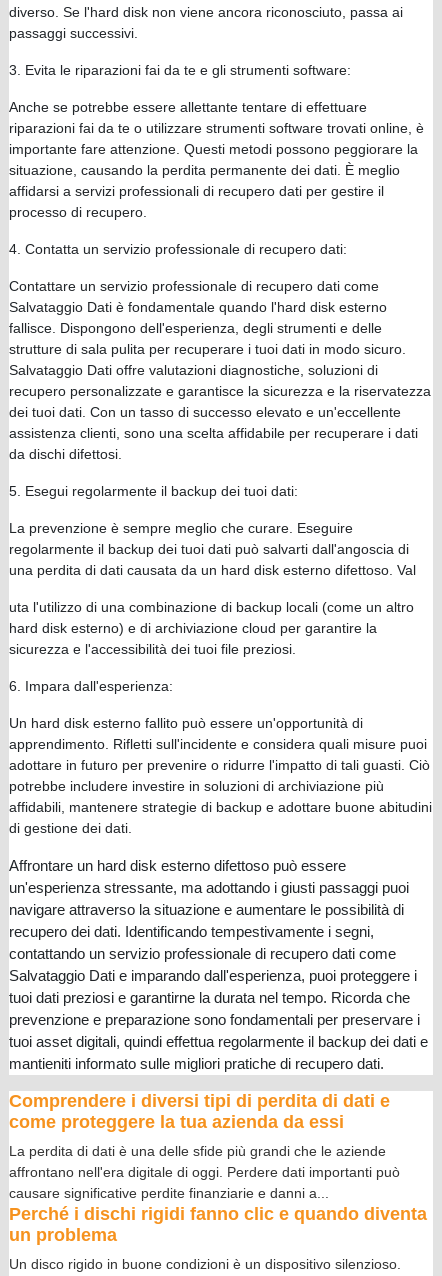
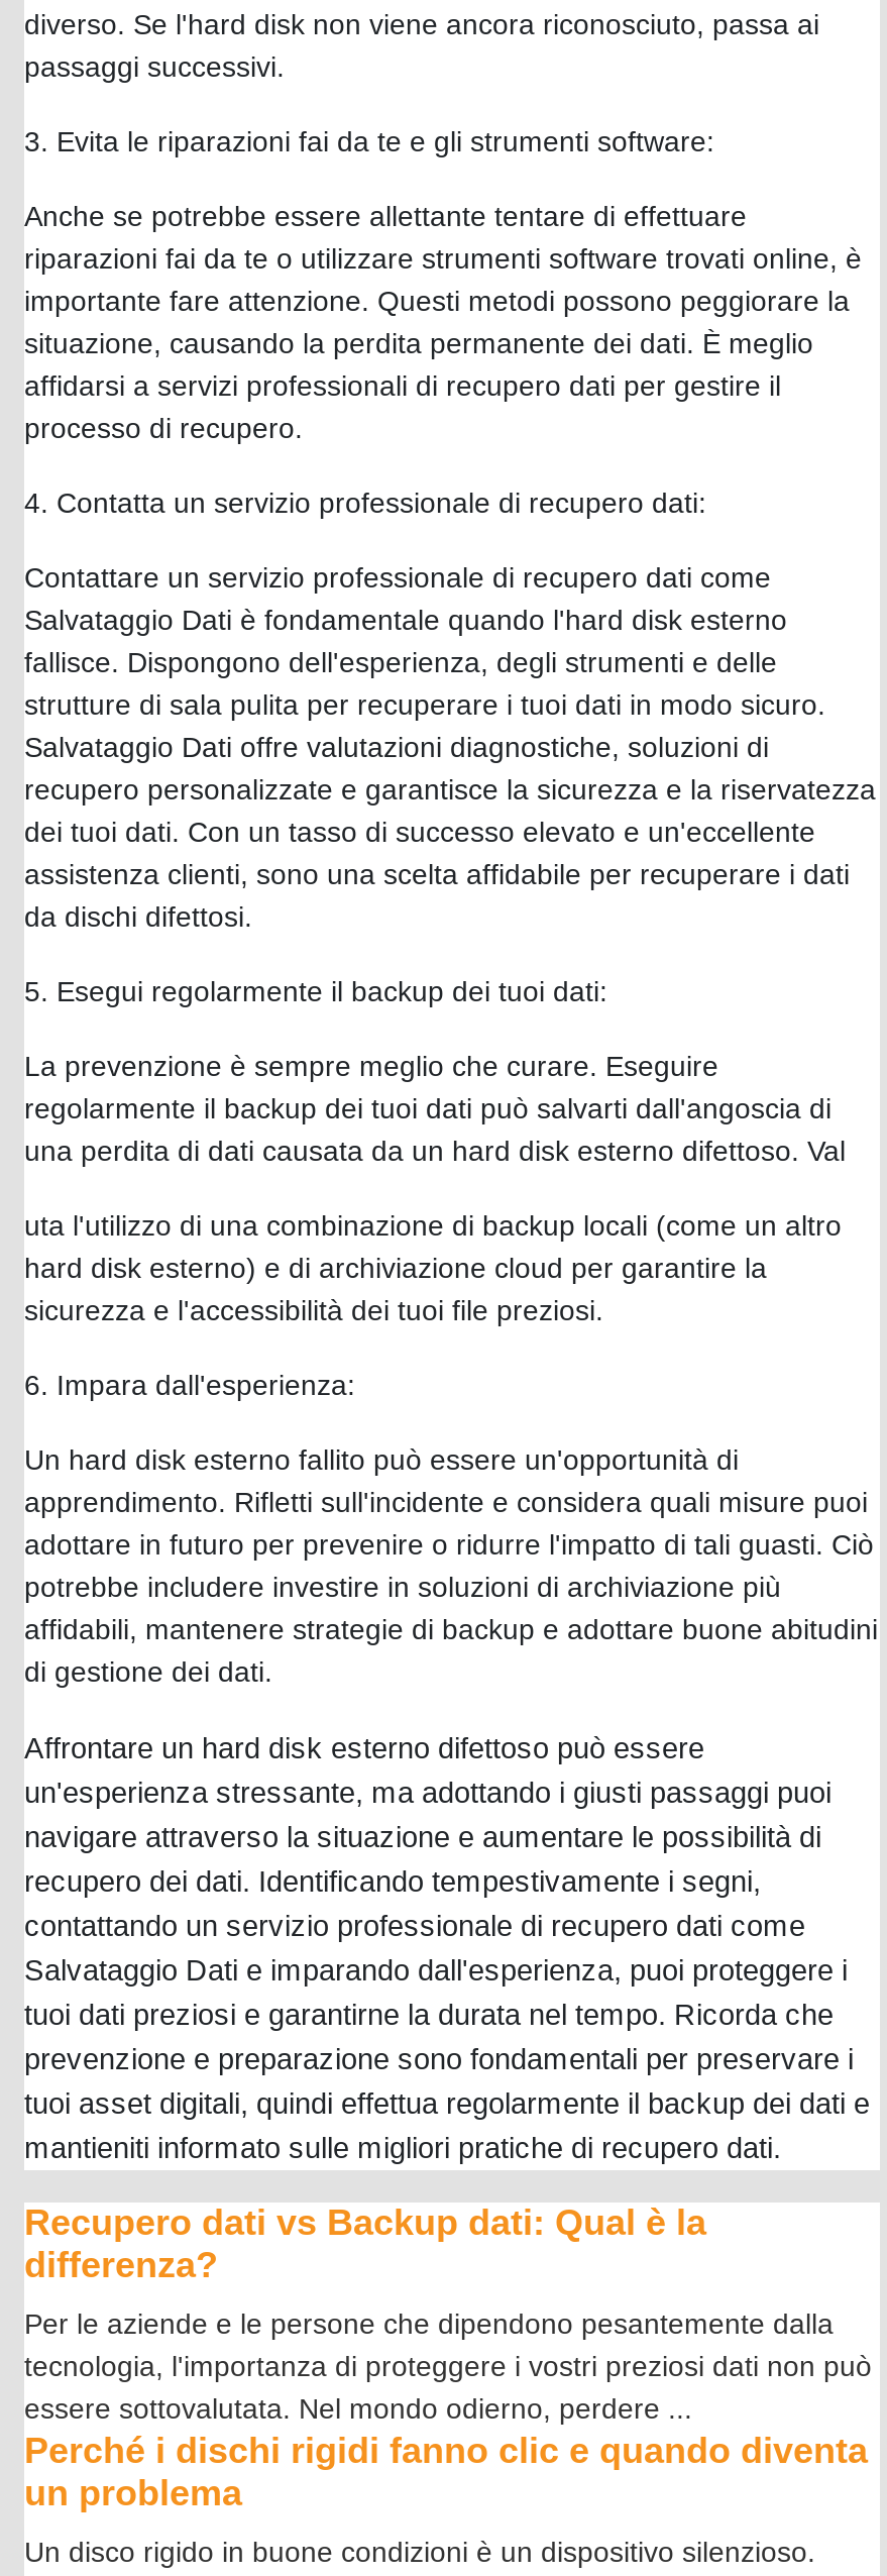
[9,1091,390,1132] Comprendere i diversi tipi di perdita di dati e | come proteggere la tua azienda da essi -> [24,2203,706,2286] Recupero dati vs Backup dati: Qual è la | differenza?
[9,1143,400,1201] La perdita di dati è una delle sfide più grandi che le aziende | affrontano nell'era digitale di oggi. Perdere dati importanti può | causare significative perdite finanziarie e danni a... -> [24,2308,872,2425] Per le aziende e le persone che dipendono pesantemente dalla | tecnologia, l'importanza di proteggere i vostri preziosi dati non può | essere sottovalutata. Nel mondo odierno, perdere...

